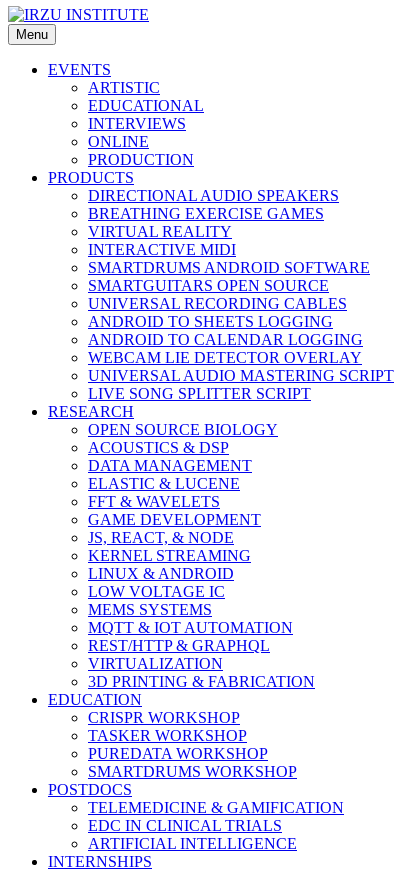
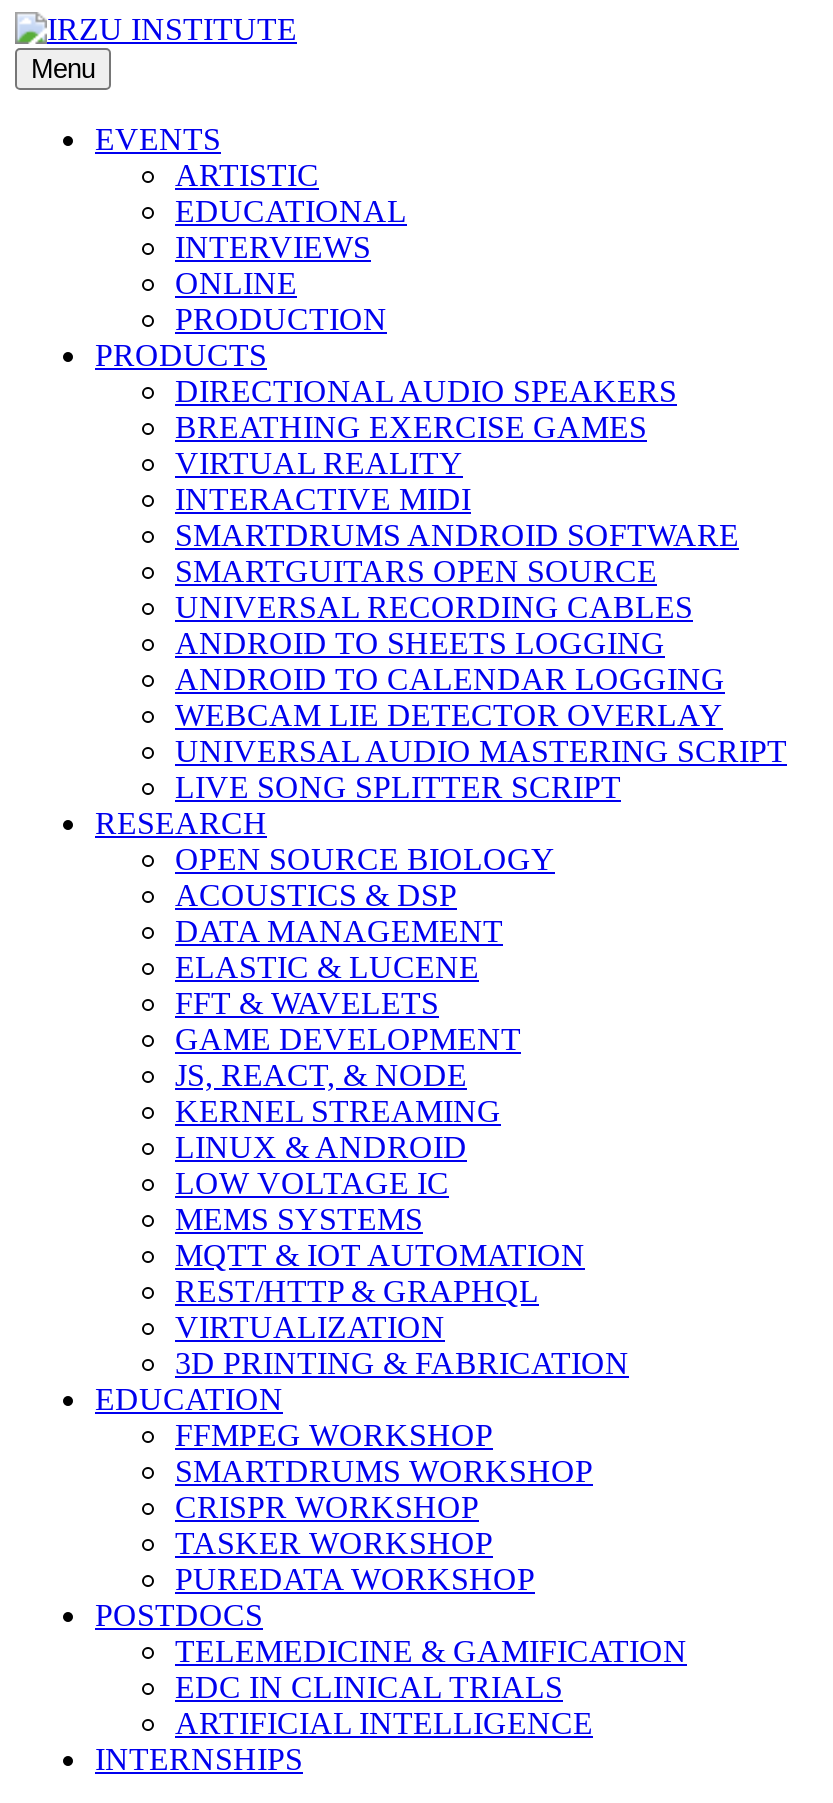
none -> [175,1418,493,1452] FFMPEG WORKSHOP
moved [88,709,268,762] -> [175,1490,535,1596]: CRISPR WORKSHOP | TASKER WORKSHOP | PUREDATA WORKSHOP
moved [88,763,297,780] -> [175,1454,593,1488]: SMARTDRUMS WORKSHOP

